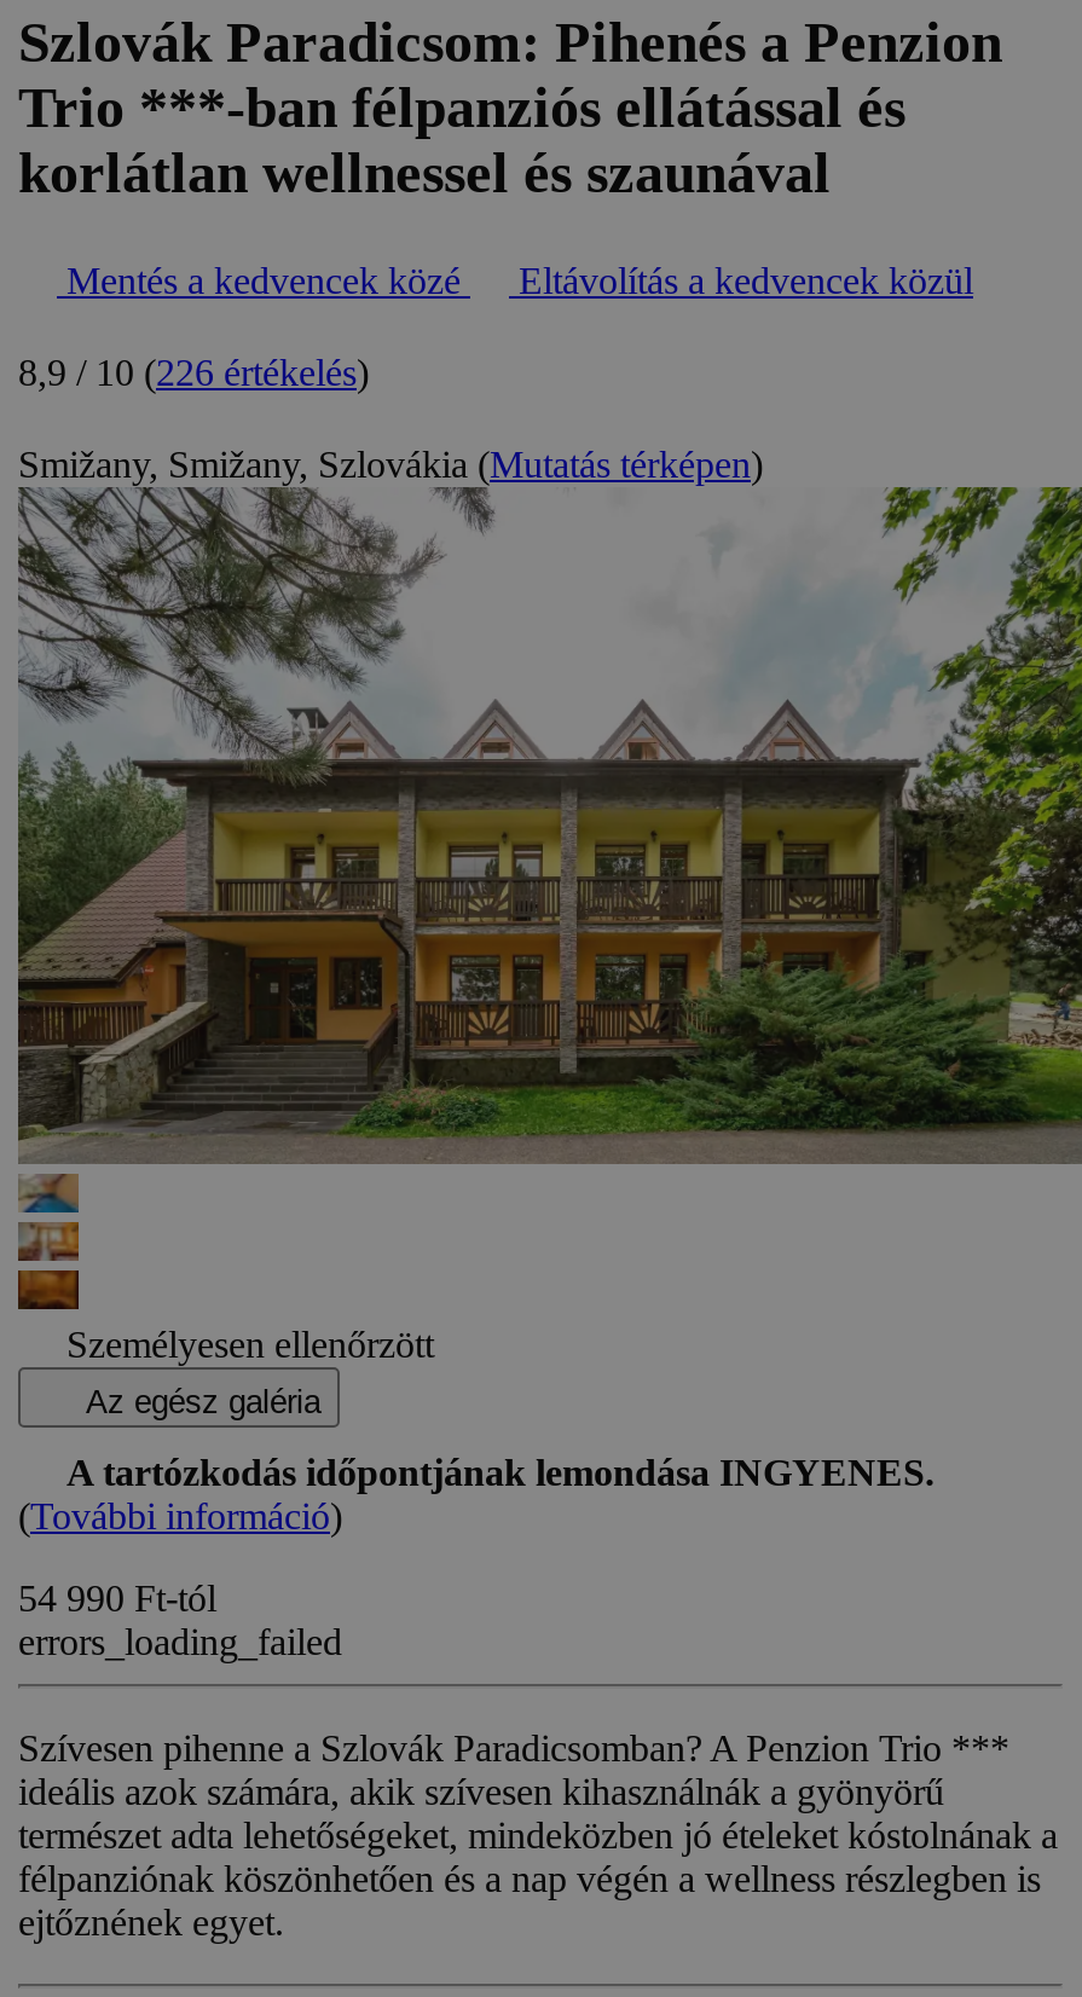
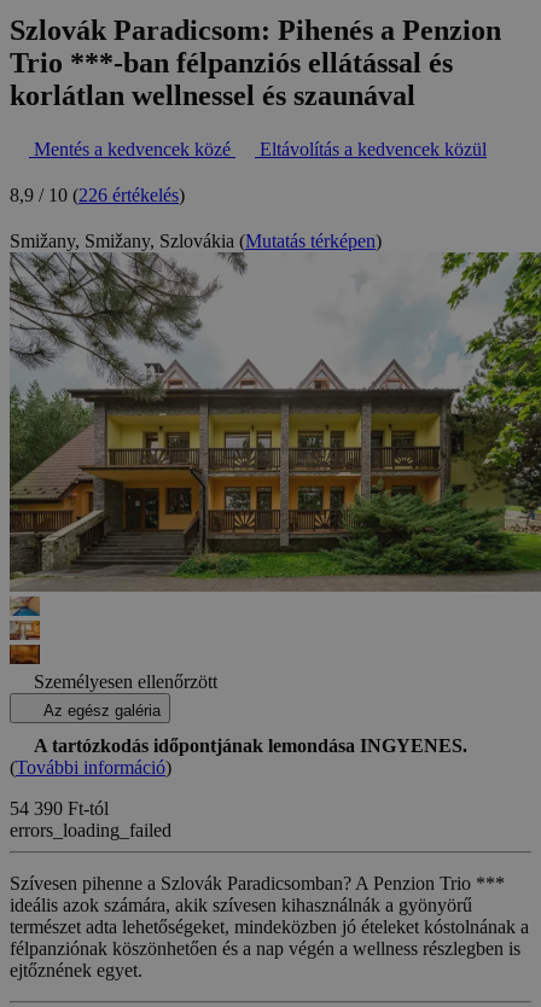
[18,1578,216,1619] 54 990 Ft-tól -> [10,798,109,818] 54 390 Ft-tól

